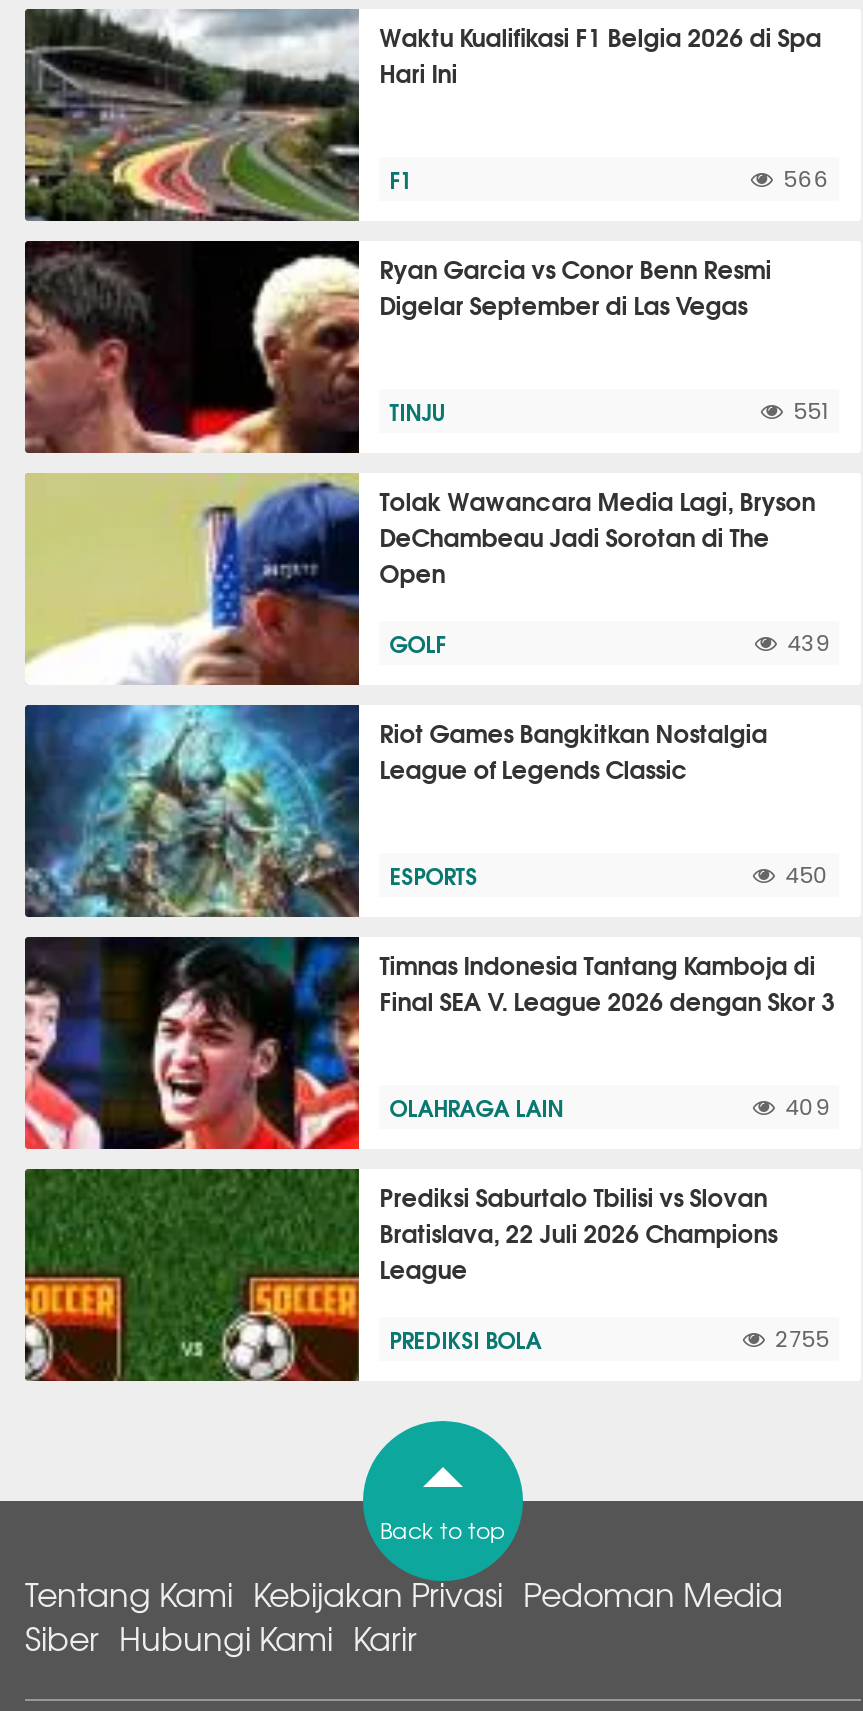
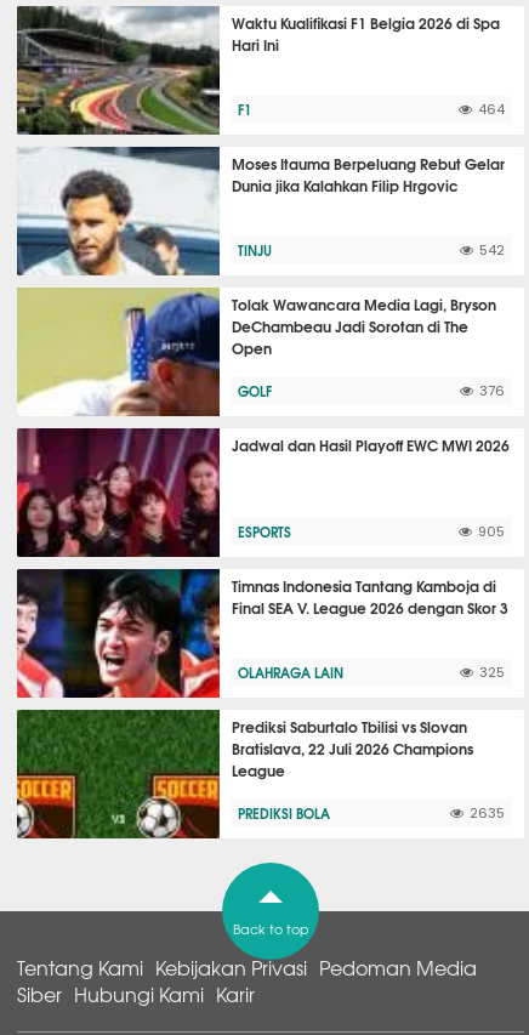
[783,169,829,191] 566 -> [478,103,505,116] 464
[23,239,771,455] [image] | Ryan Garcia vs Conor Benn Resmi | Digelar September di Las Vegas -> [16,146,505,277] [image] | Moses Itauma Berpeluang Rebut Gelar | Dunia jika Kalahkan Filip Hrgovic
[793,401,829,423] 551 -> [479,244,505,257] 542
[787,633,829,655] 439 -> [479,385,505,398] 376
[23,703,767,919] [image] | Riot Games Bangkitkan Nostalgia | League of Legends Classic -> [16,427,510,558] [image] | Jadwal dan Hasil Playoff EWC MWI 2026
[785,865,829,887] 450 -> [478,525,505,539] 905
[785,1097,829,1119] 409 -> [479,666,505,679] 325
[775,1329,829,1351] 2755 -> [470,807,505,820] 2635

